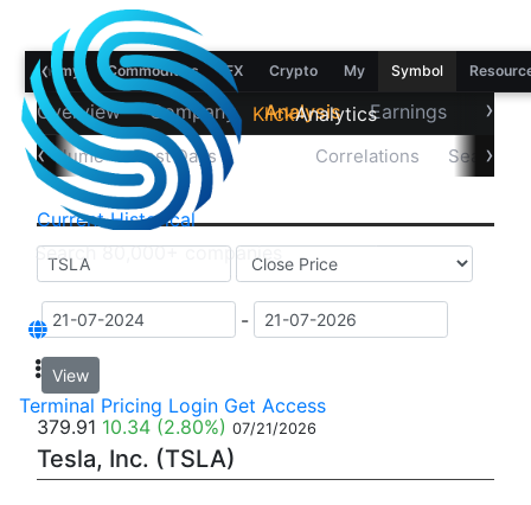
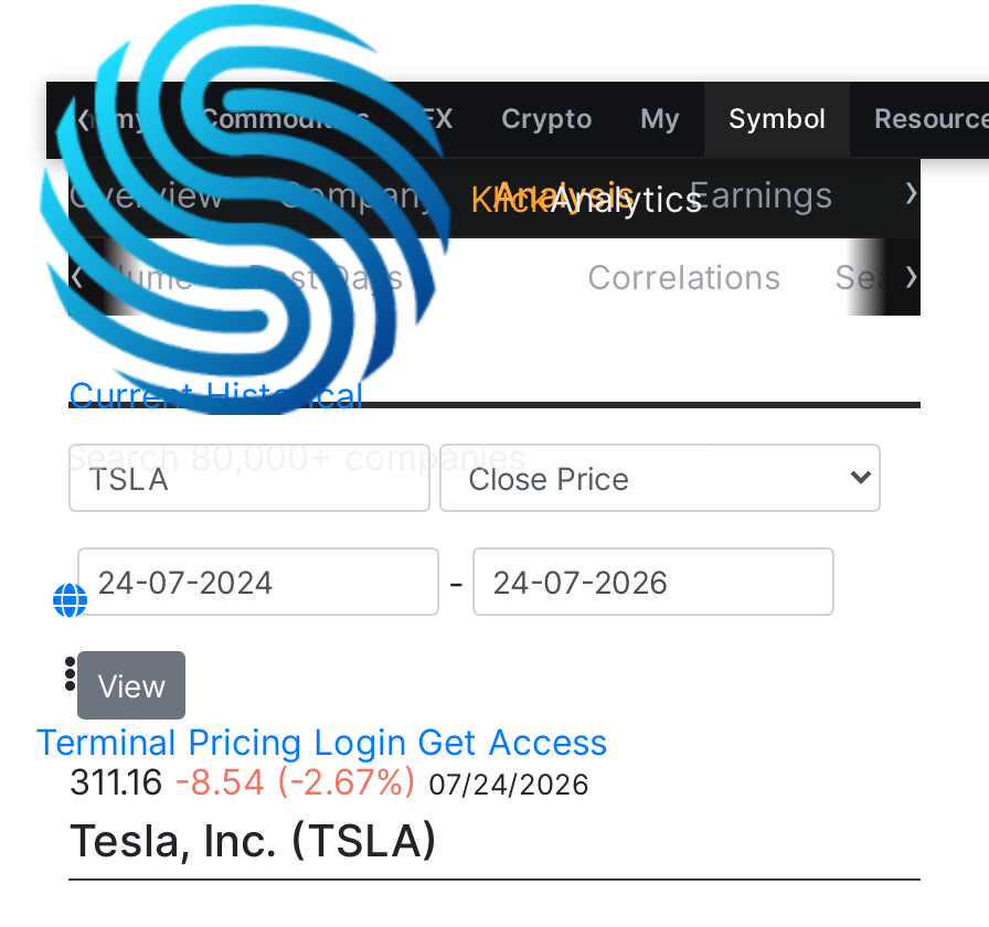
[37,415,316,439] 379.91 10.34 (2.80%) 07/21/2026 -> [68,759,589,803] 311.16 -8.54 (-2.67%) 07/24/2026

